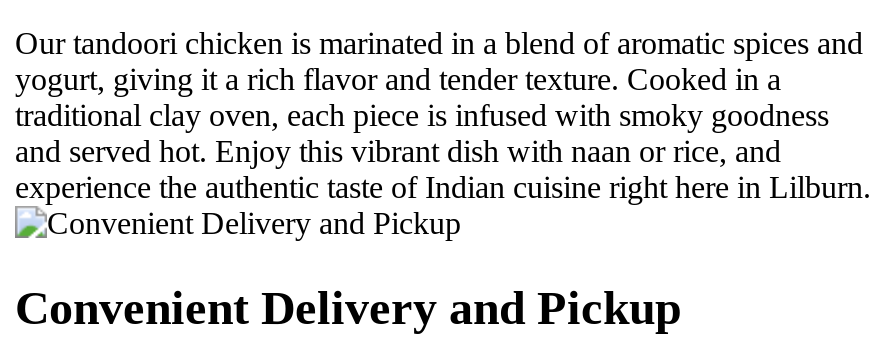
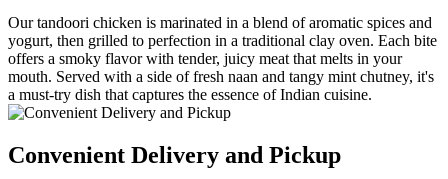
[15,62,871,204] yogurt, giving it a rich flavor and tender texture. Cooked in a | traditional clay oven, each piece is infused with smoky goodness | and served hot. Enjoy this vibrant dish with naan or rice, and | experience the authentic taste of Indian cuisine right here in Lilburn. -> [8,32,437,103] yogurt, then grilled to perfection in a traditional clay oven. Each bite | offers a smoky flavor with tender, juicy meat that melts in your | mouth. Served with a side of fresh naan and tangy mint chutney, it's | a must-try dish that captures the essence of Indian cuisine.

